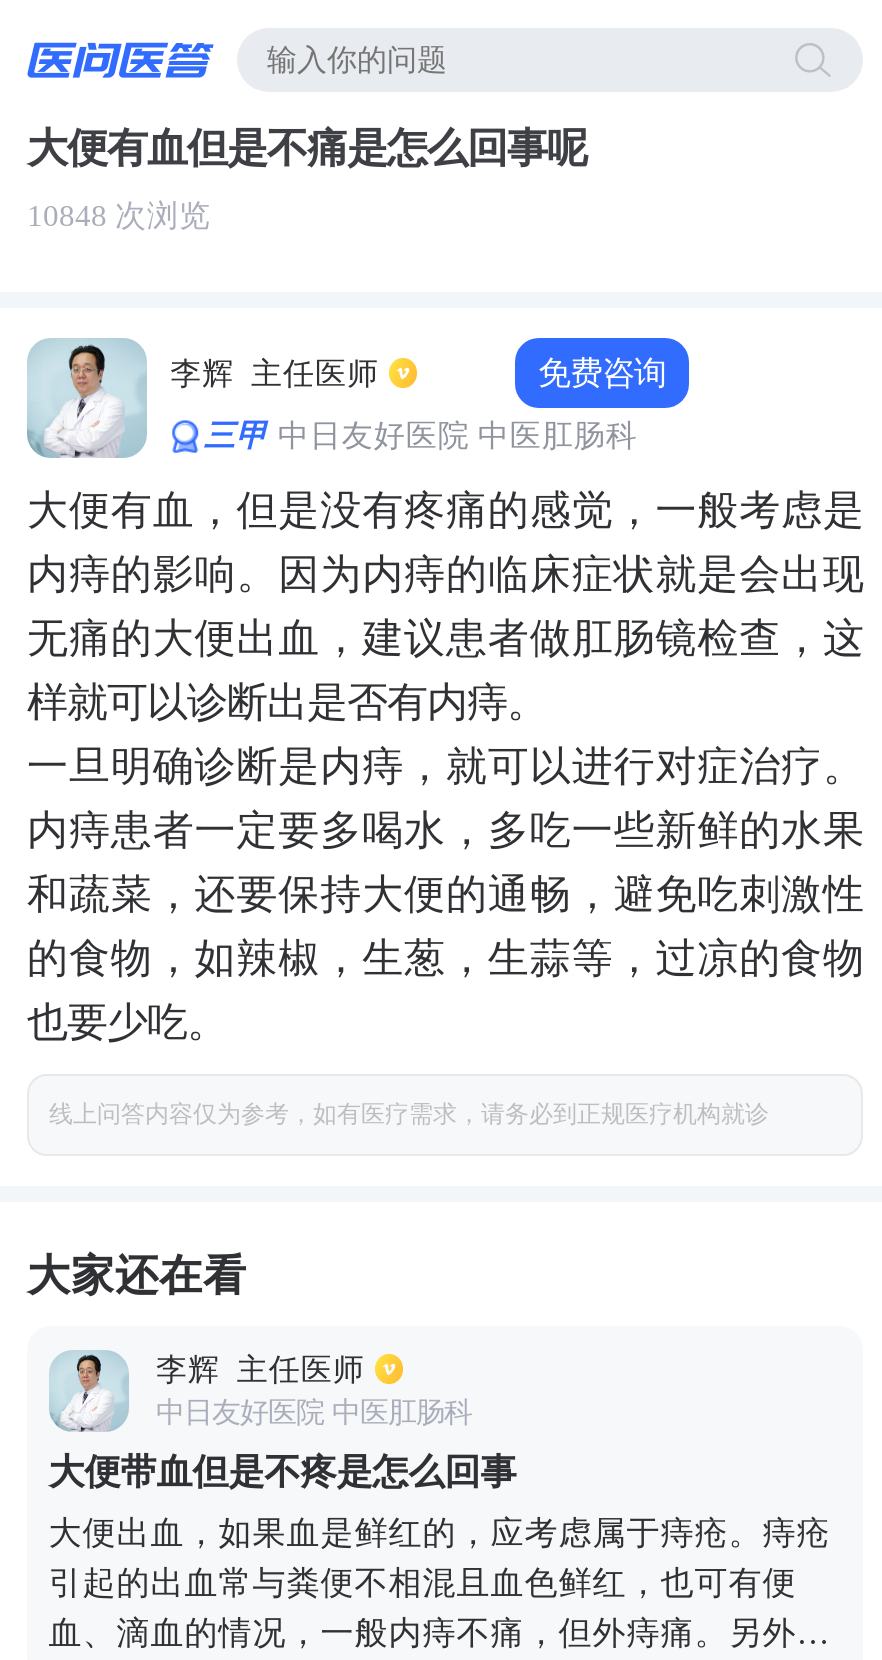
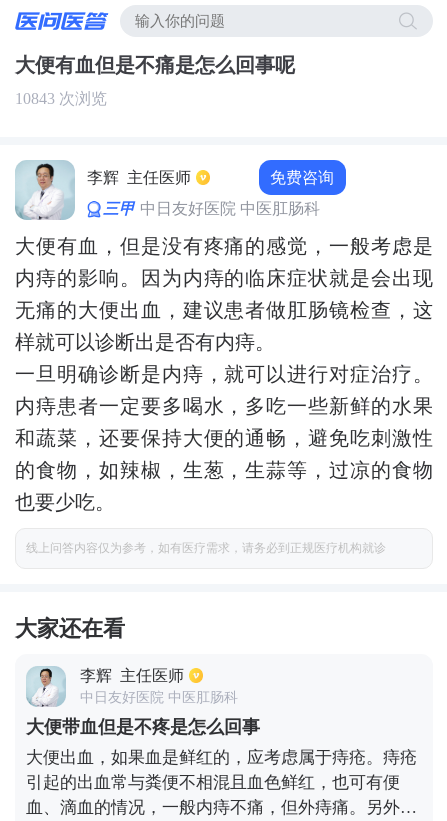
[27,198,211,232] 10848 次浏览 -> [15,90,107,107] 10843 次浏览

